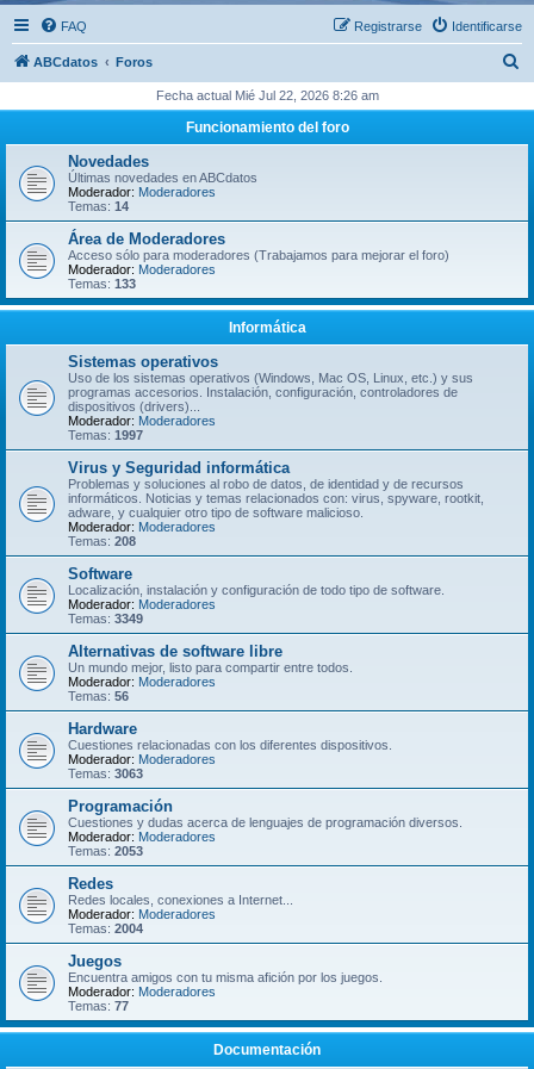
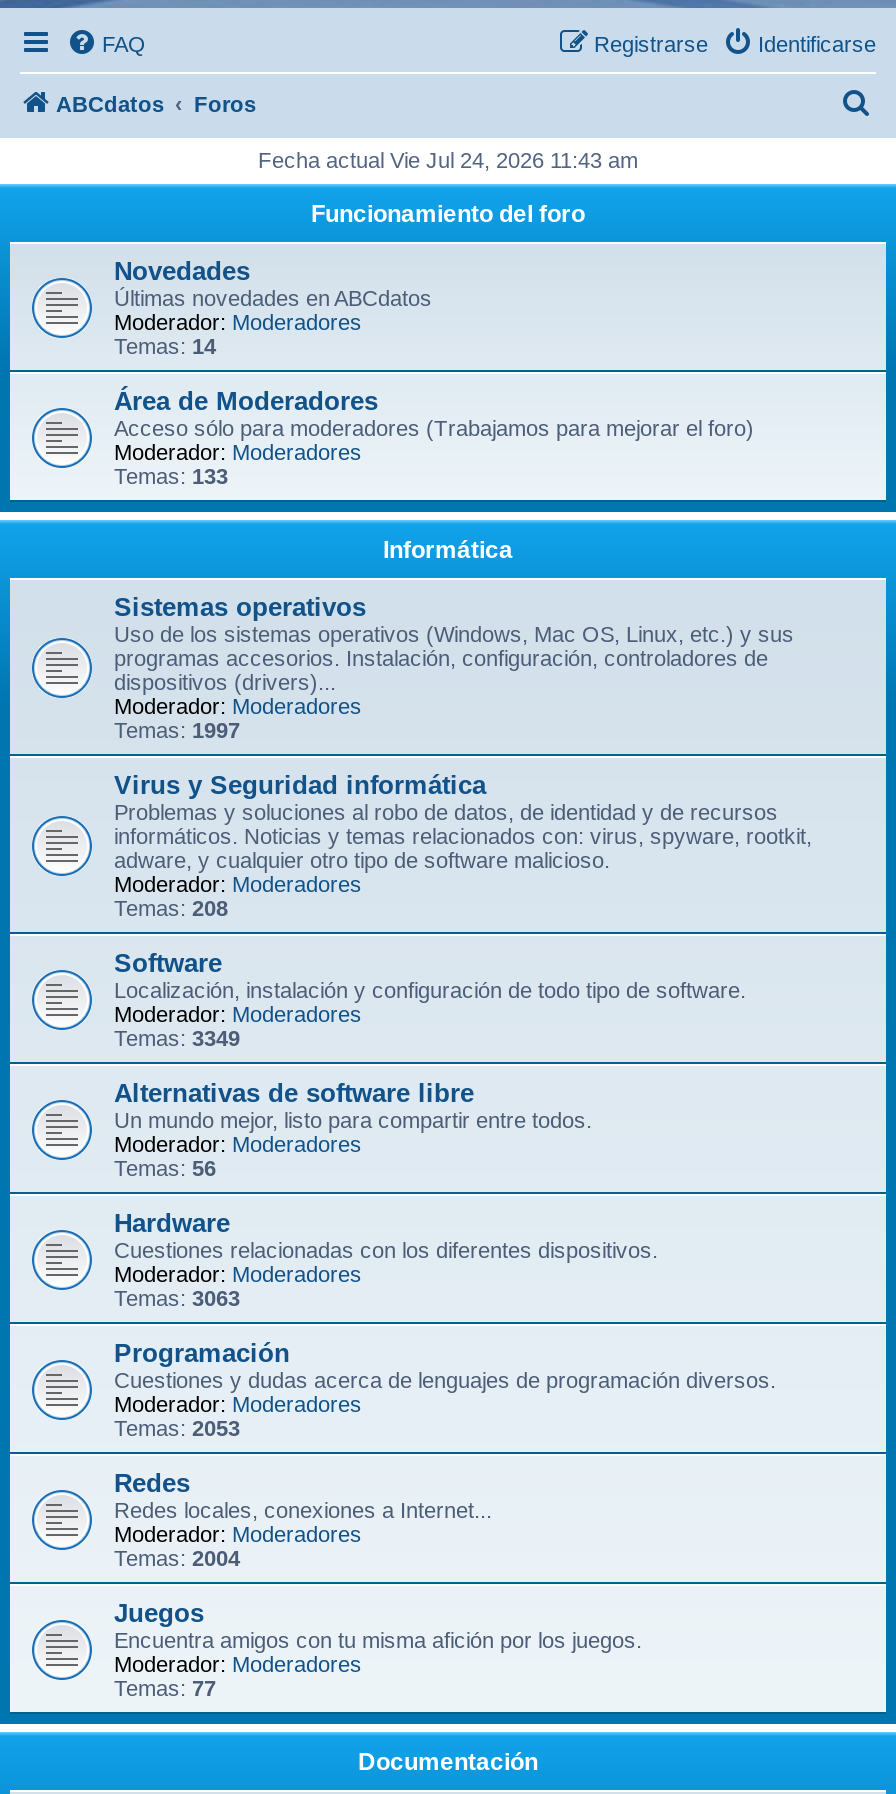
[156,88,378,102] Fecha actual Mié Jul 22, 2026 8:26 am -> [258,148,638,172] Fecha actual Vie Jul 24, 2026 11:43 am

